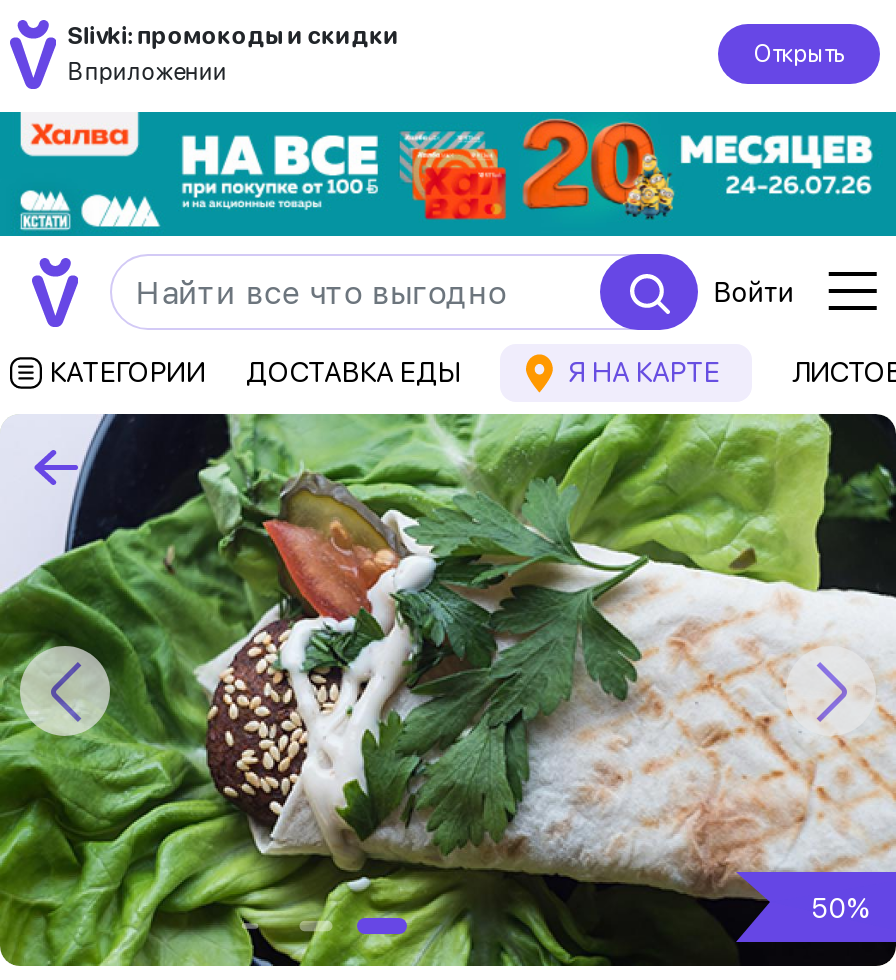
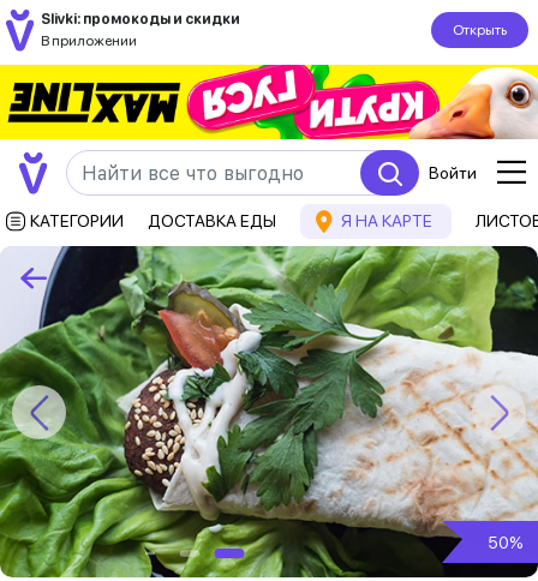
[6,110,890,238] [image] -> [4,64,534,140] [image]

